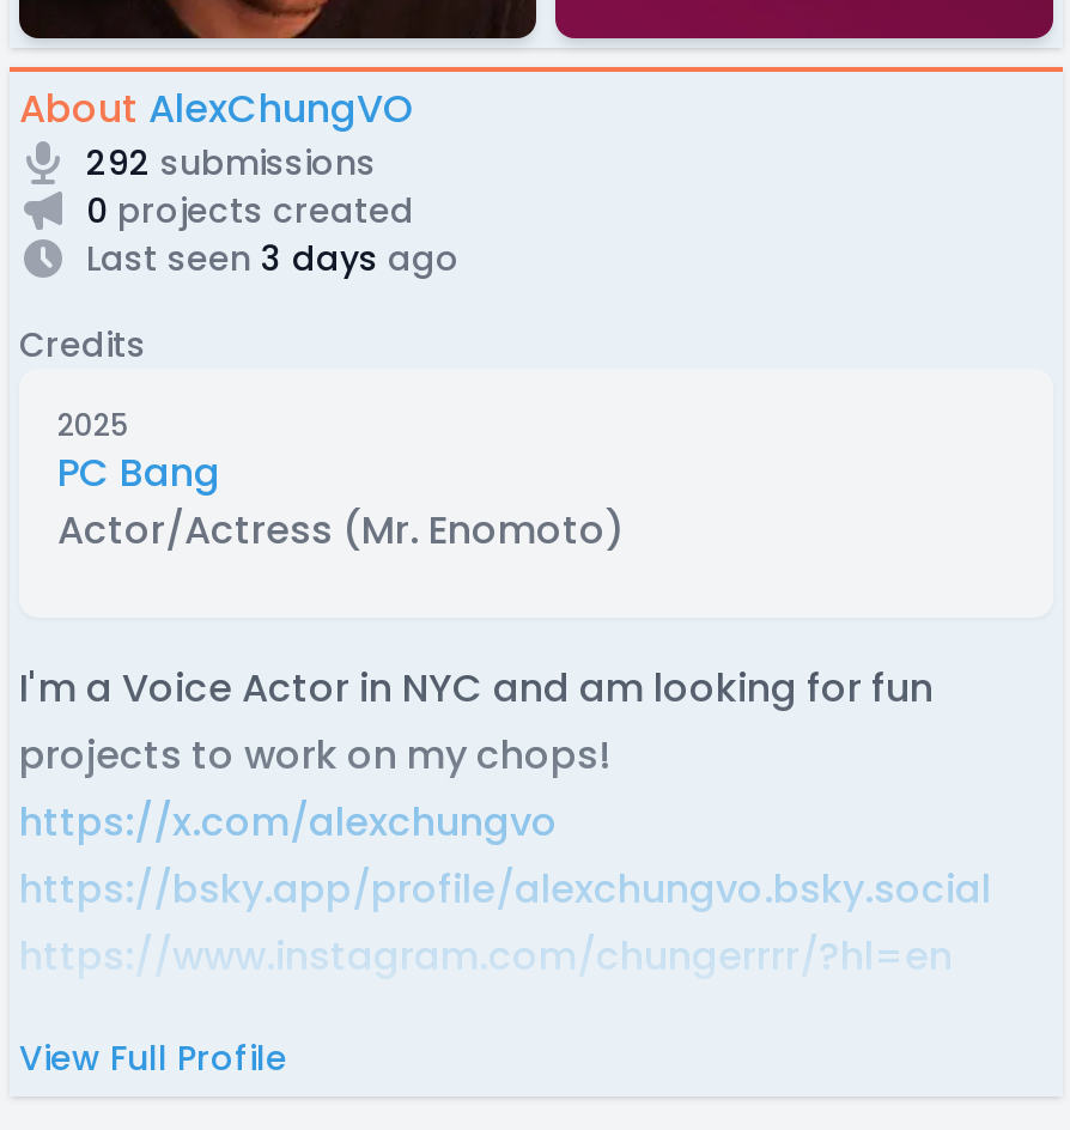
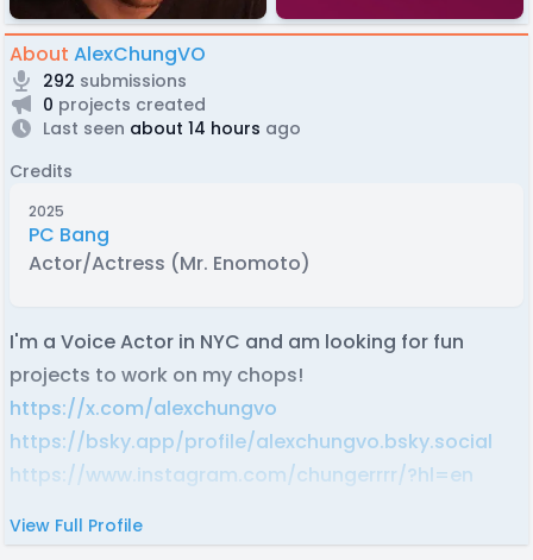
[86,235,460,282] Last seen 3 days ago -> [43,117,301,140] Last seen about 14 hours ago

